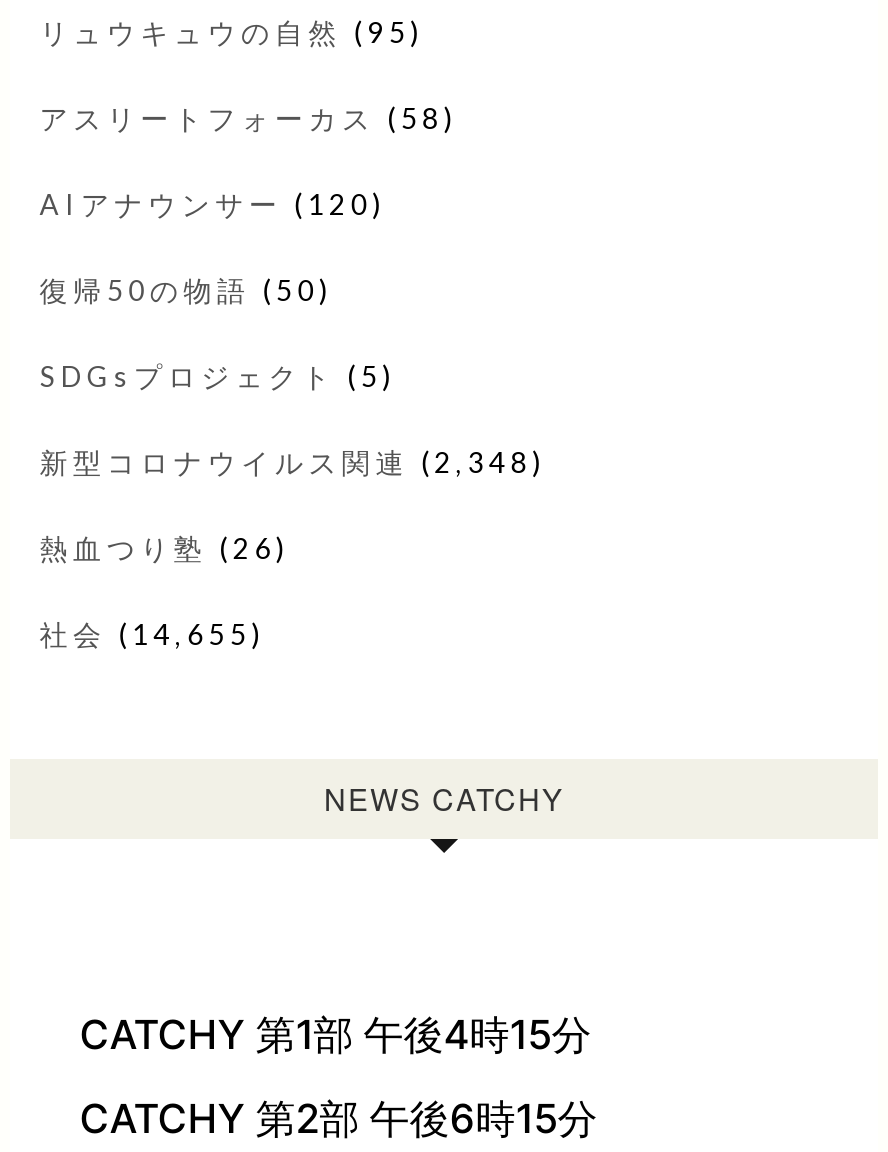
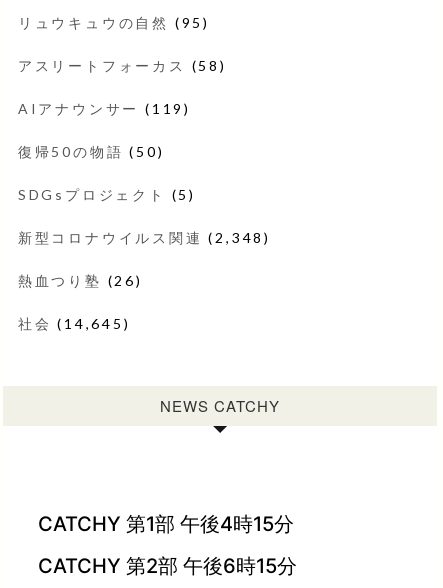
[39,187,386,221] AIアナウンサー(120) -> [18,100,191,117] AIアナウンサー(119)
[39,617,265,651] 社会(14,655) -> [18,315,130,332] 社会(14,645)

